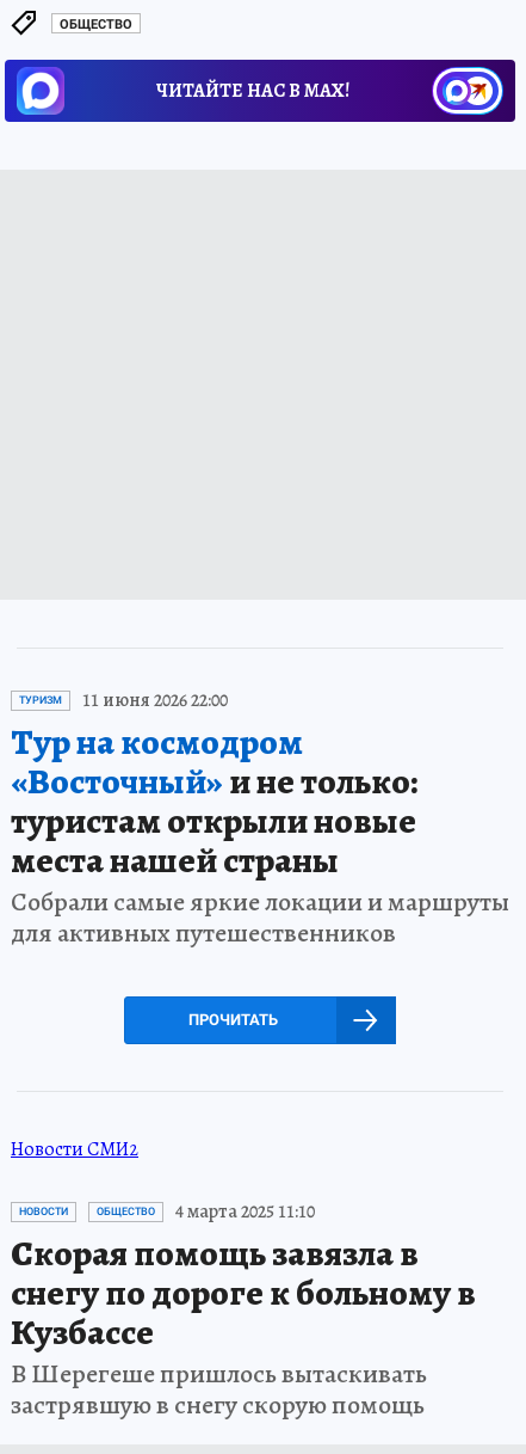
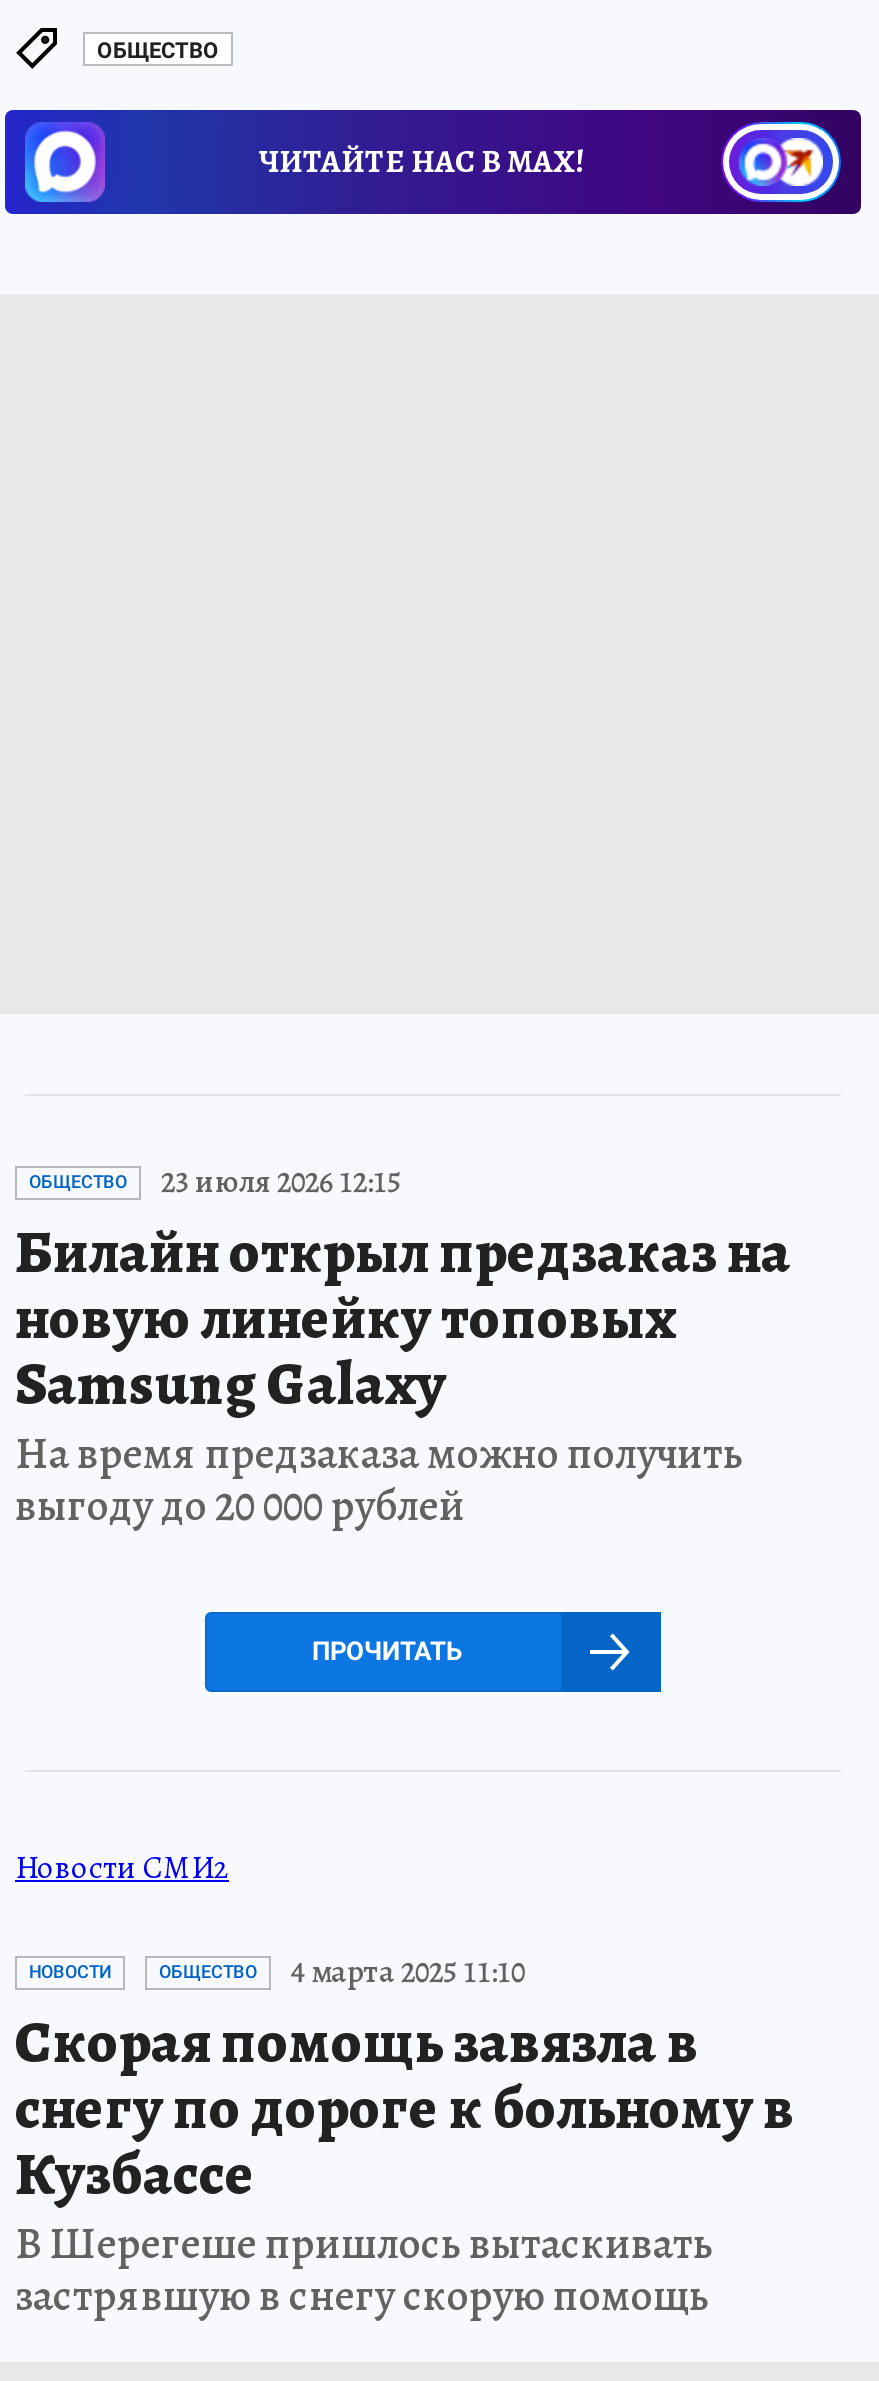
[11,687,509,951] ТУРИЗМ | 11 июня 2026 22:00 | Тур на космодром | «Восточный»и не только: | туристам открыли новые | места нашей страны | Собрали самые яркие локации и маршруты | для активных путешественников -> [15,1161,791,1537] ОБЩЕСТВО | 23 июля 2026 12:15 | Билайн открыл предзаказ на | новую линейку топовых | Samsung Galaxy | На время предзаказа можно получить | выгоду до 20 000 рублей

